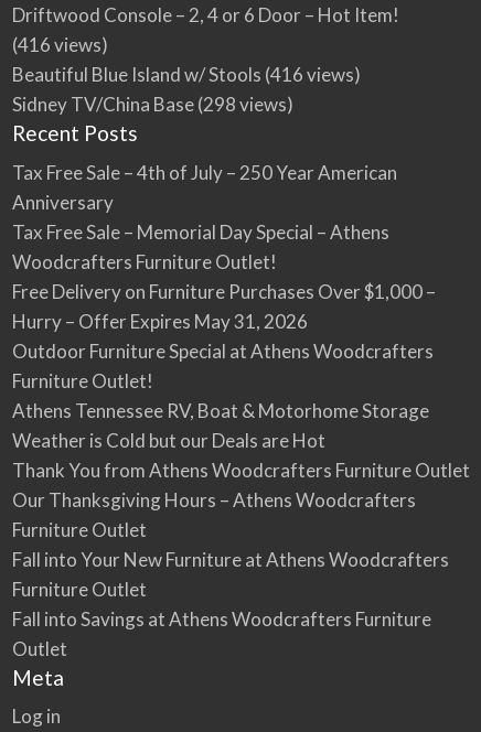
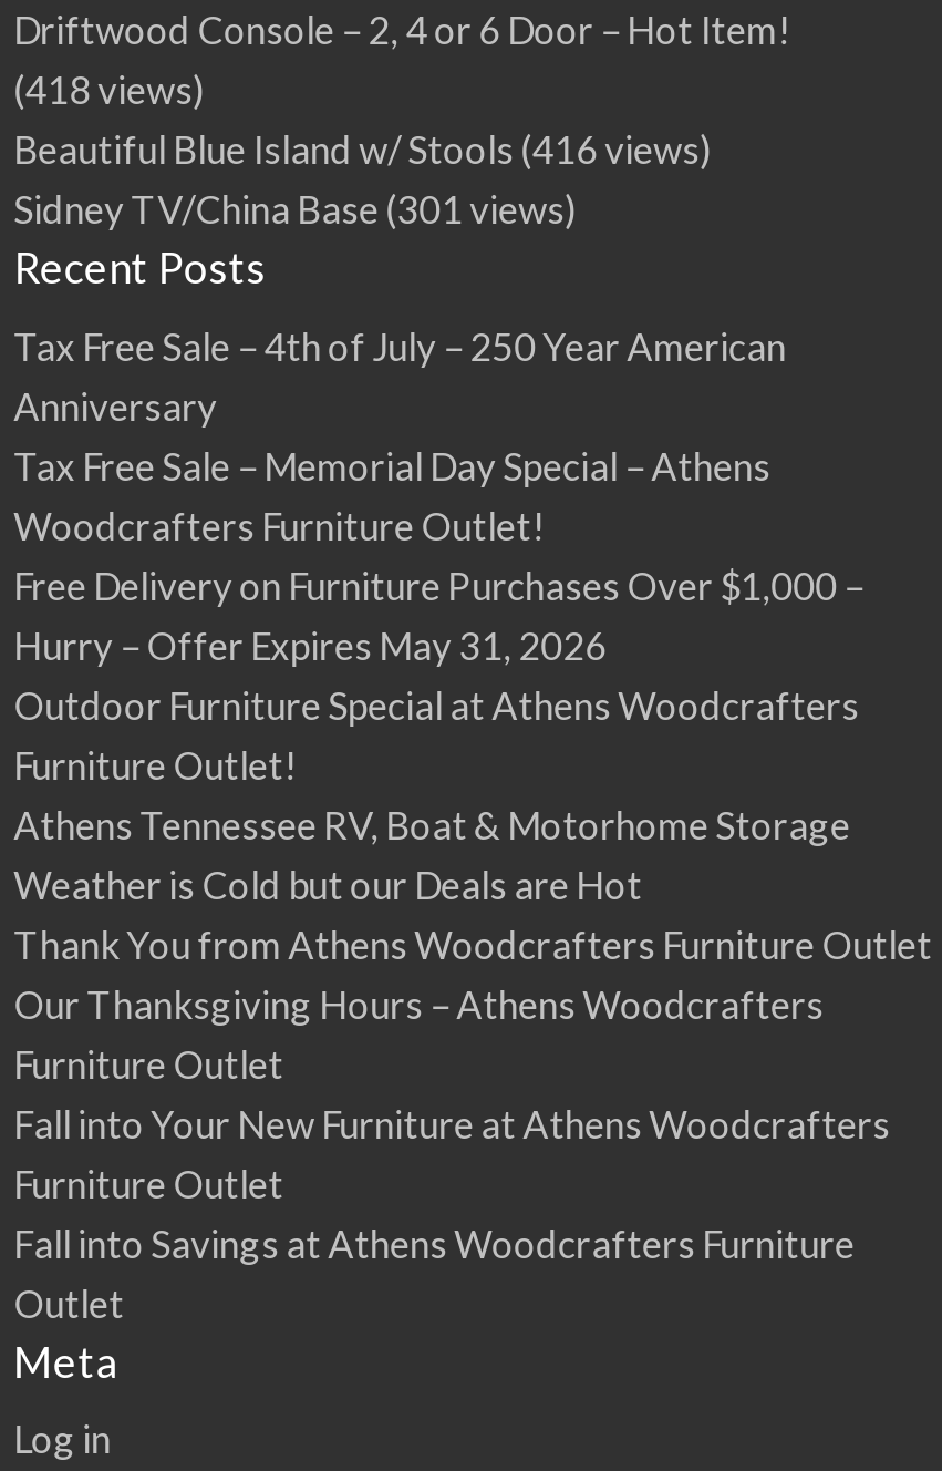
[12,33,108,56] (416 views) -> [14,67,206,113] (418 views)
[12,93,293,116] Sidney TV/China Base (298 views) -> [14,187,578,233] Sidney TV/China Base (301 views)

